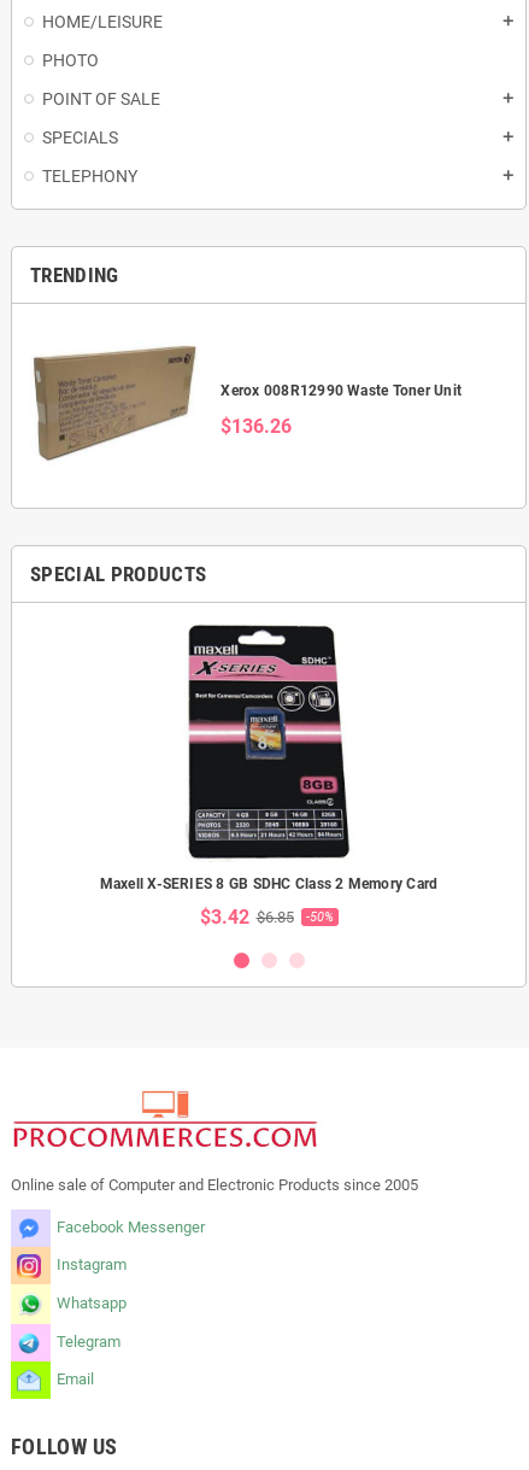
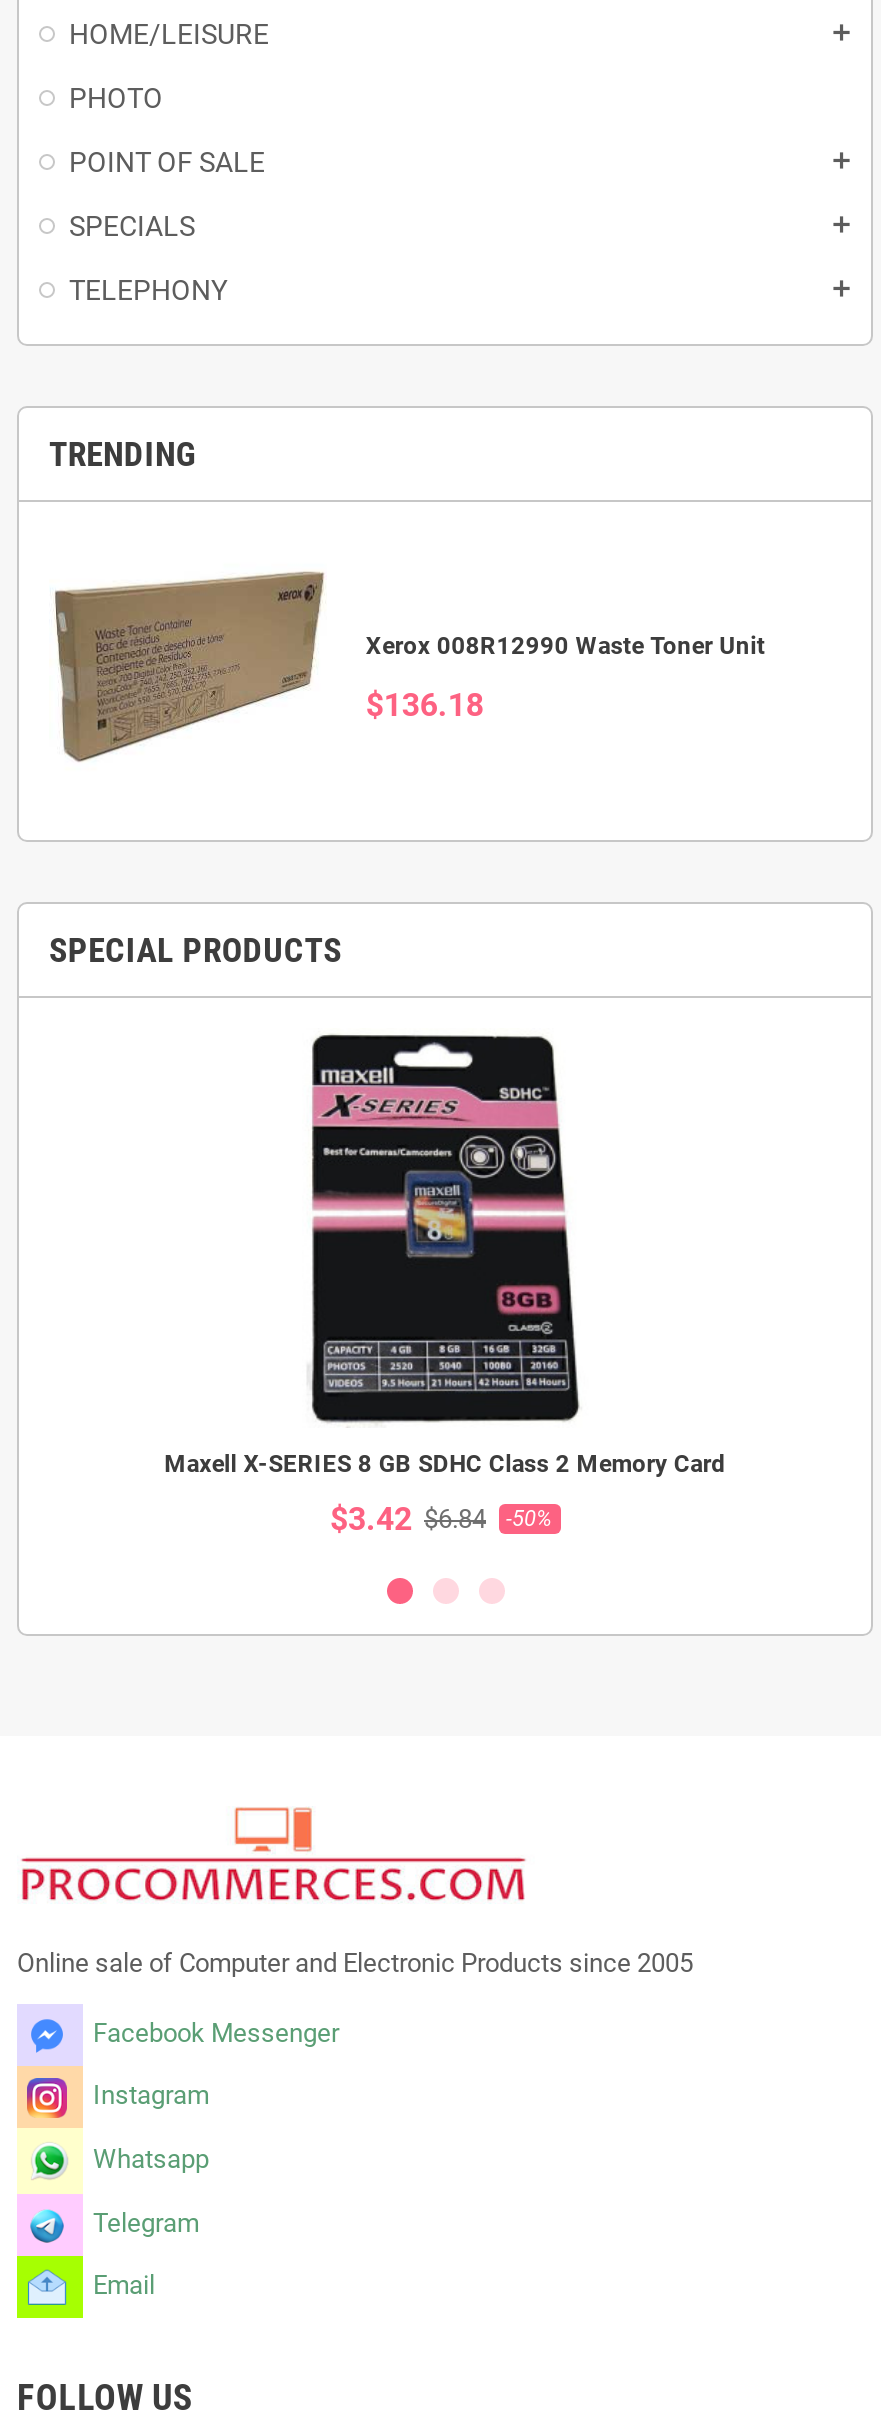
[221,415,292,438] $136.26 -> [366,687,484,725] $136.18
[199,905,333,928] $3.42 $6.85 -50% -> [330,1499,552,1537] $3.42 $6.84 -50%

